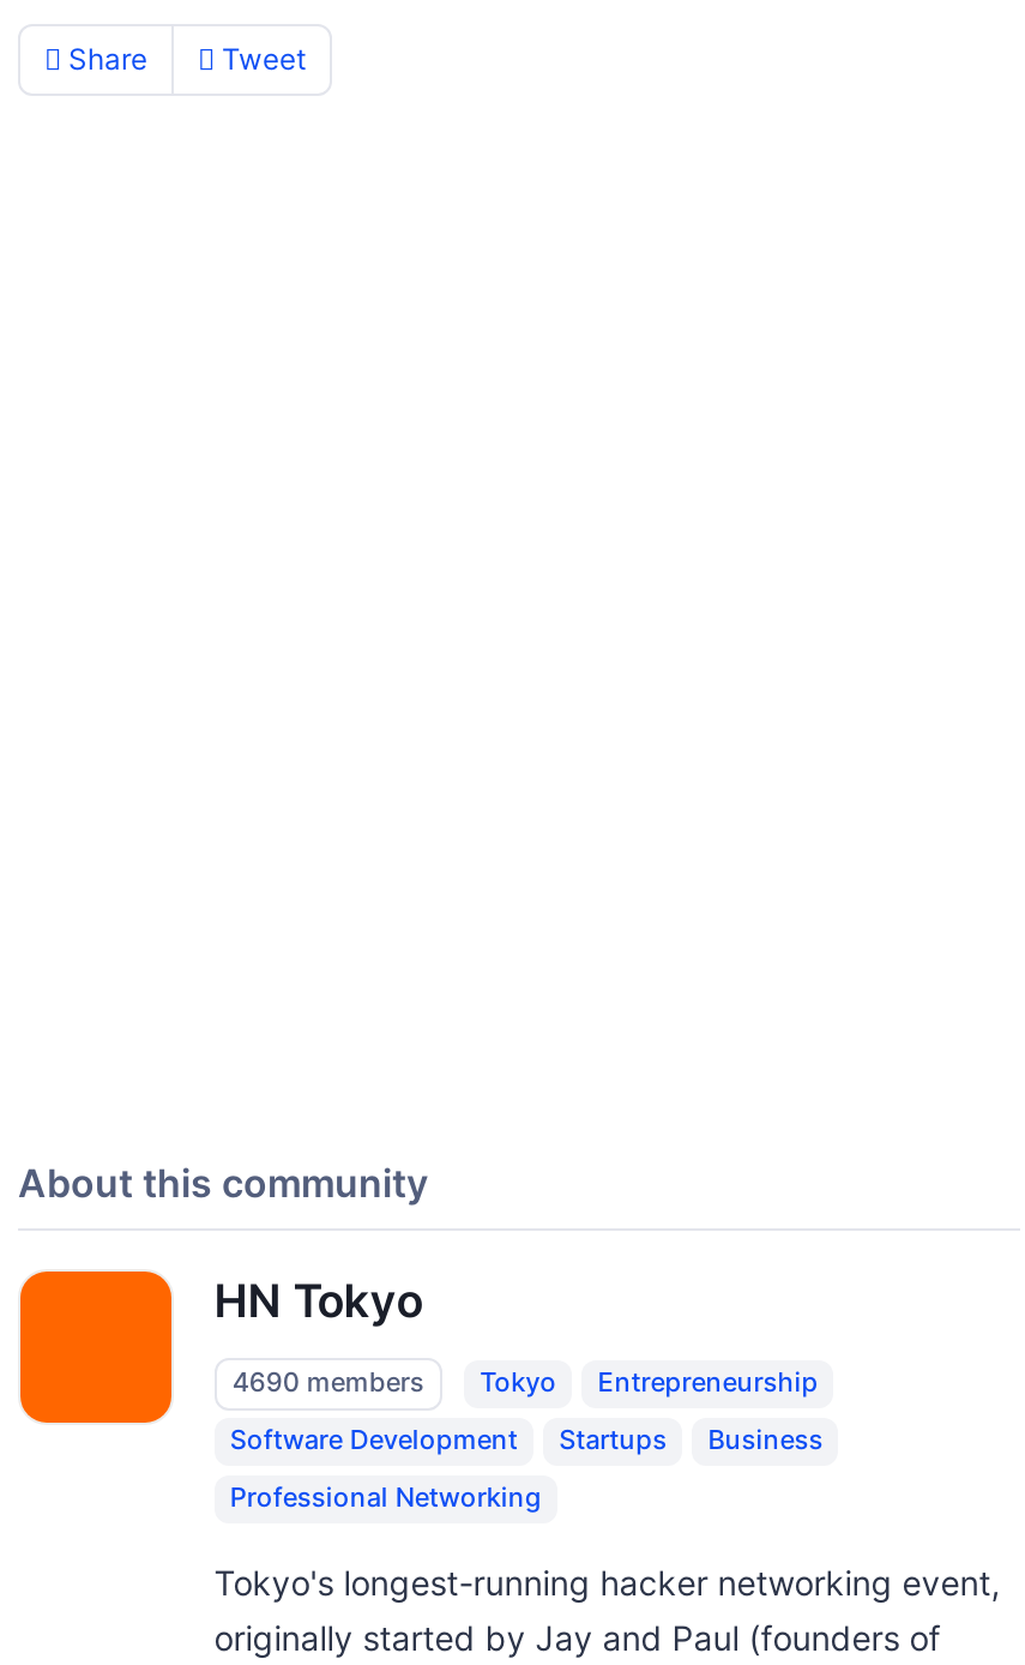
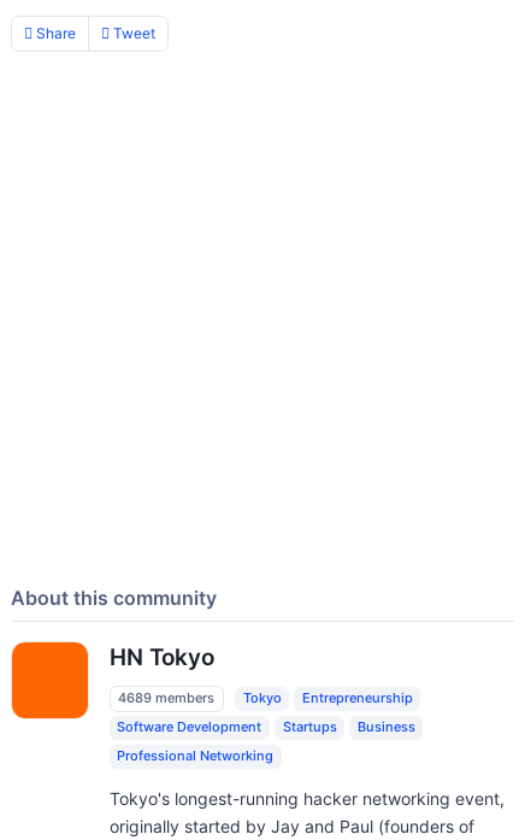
[232,1367,818,1400] 4690 members Tokyo Entrepreneurship -> [118,690,413,707] 4689 members Tokyo Entrepreneurship

